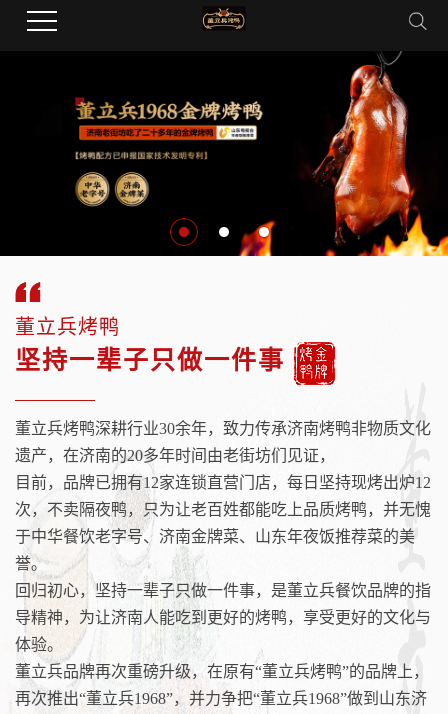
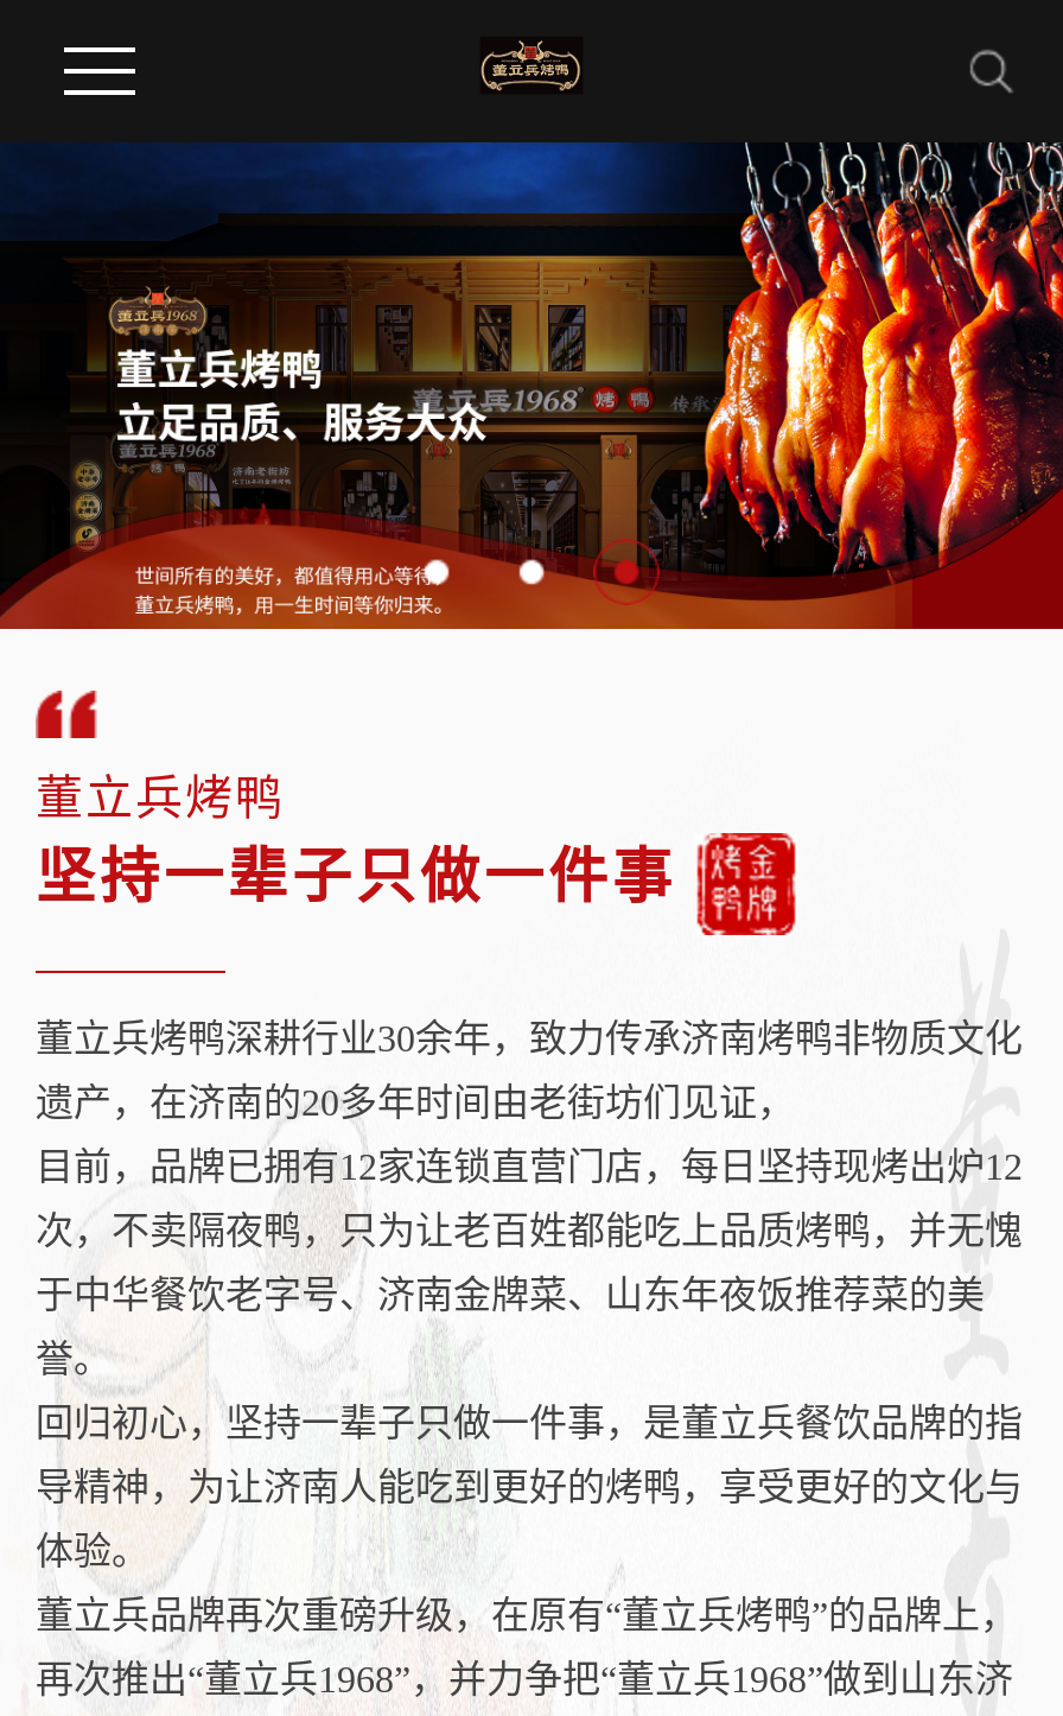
[3,51,445,257] [image] -> [7,140,1056,631] [image]

